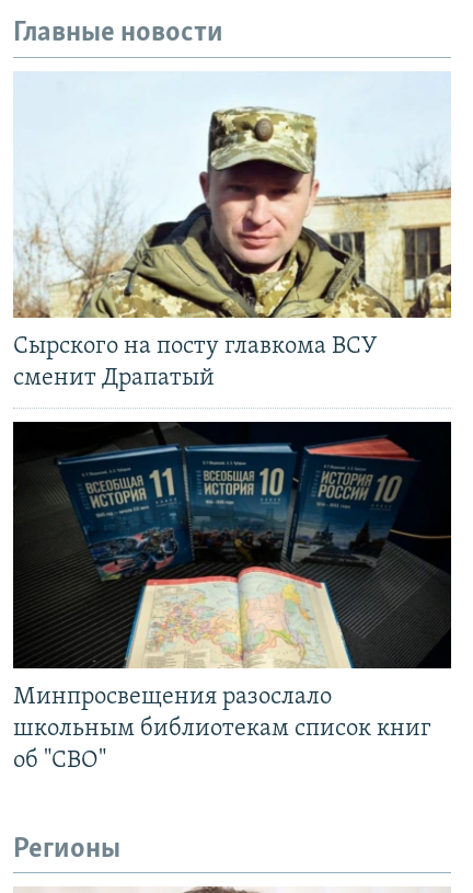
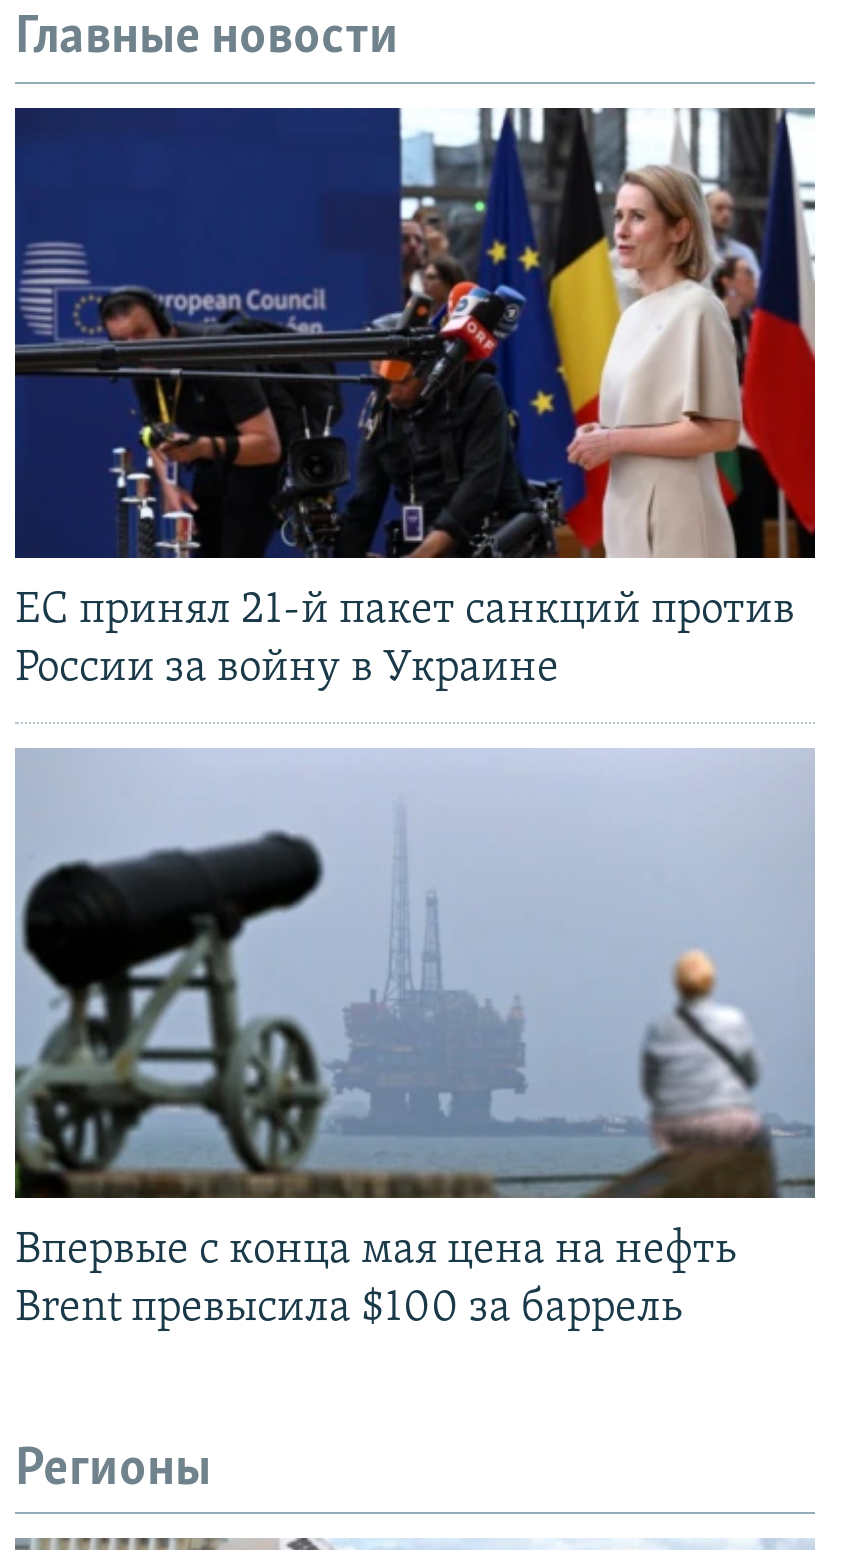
[12,72,452,391] [image] | Сырского на посту главкома ВСУ | сменит Драпатый -> [13,106,817,692] [image] | ЕС принял 21-й пакет санкций против | России за войну в Украине
[12,421,452,773] [image] | Минпросвещения разослало | школьным библиотекам список книг | об "СВО" -> [13,748,817,1332] [image] | Впервые с конца мая цена на нефть | Brent превысила $100 за баррель

